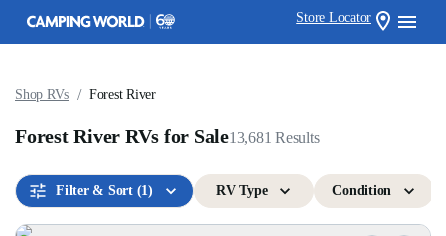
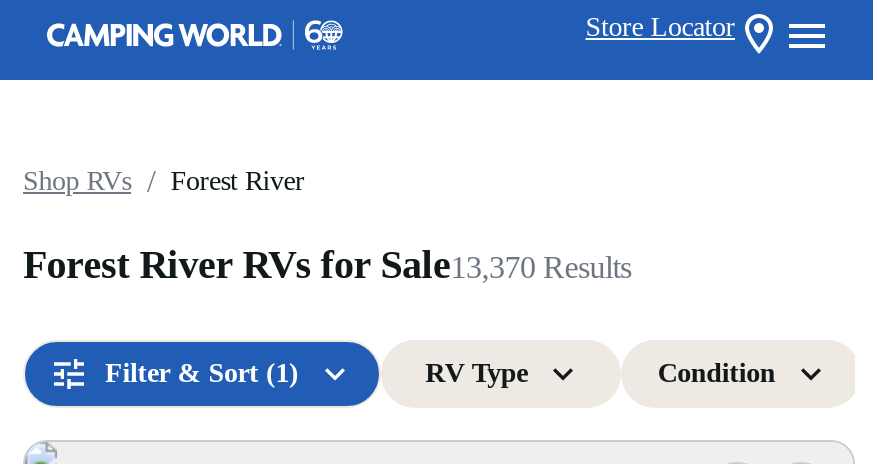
[15,125,319,147] Forest River RVs for Sale 13,681 Results -> [23,242,631,286] Forest River RVs for Sale 13,370 Results

